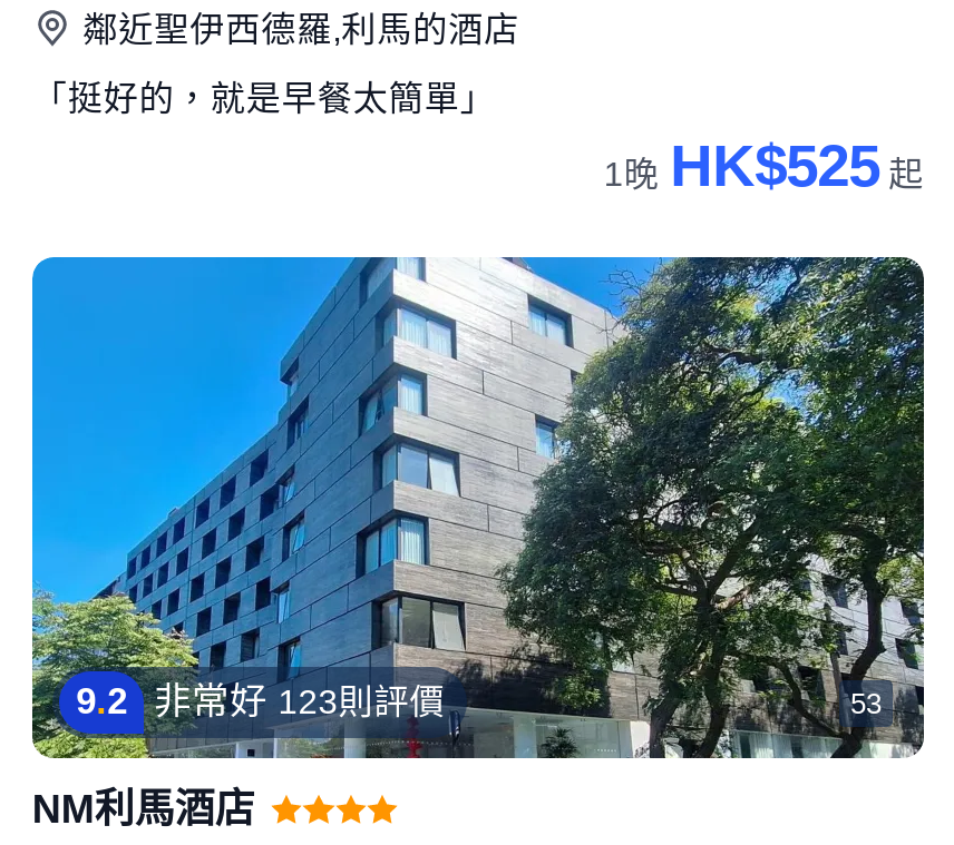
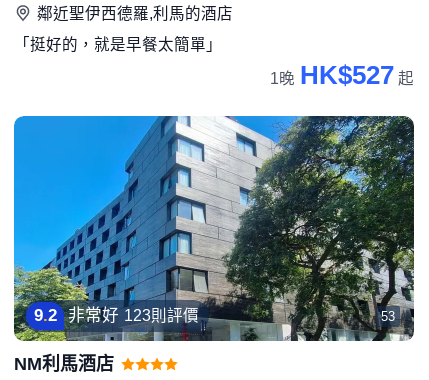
[604,133,924,200] 1晚 HK$525起 -> [270,60,414,90] 1晚 HK$527起

